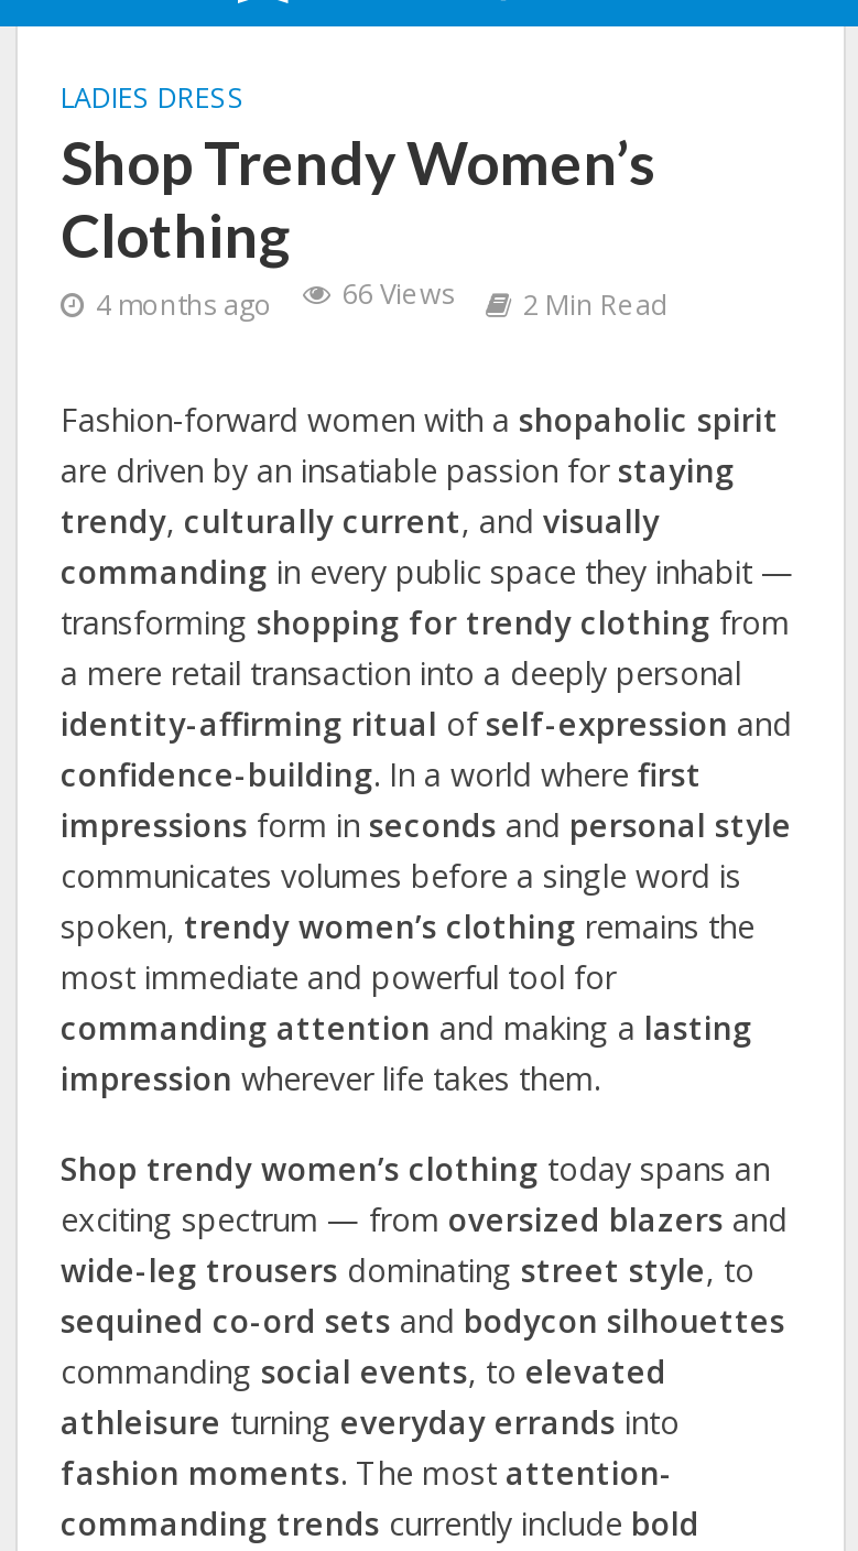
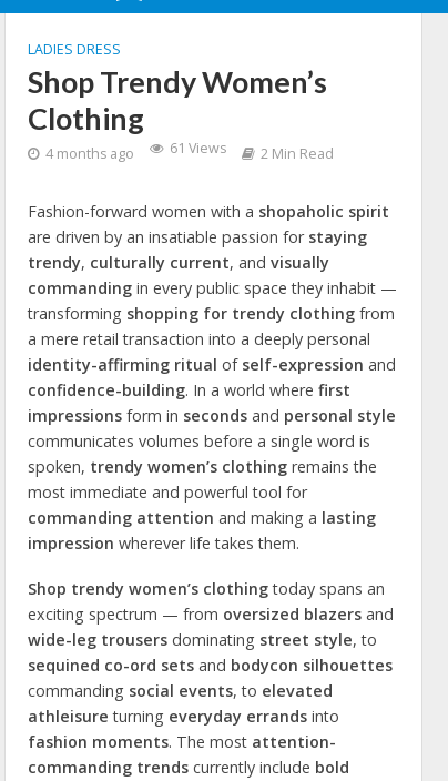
[96,275,669,324] 4 months ago 66 Views 2 Min Read -> [45,139,333,163] 4 months ago 61 Views 2 Min Read

